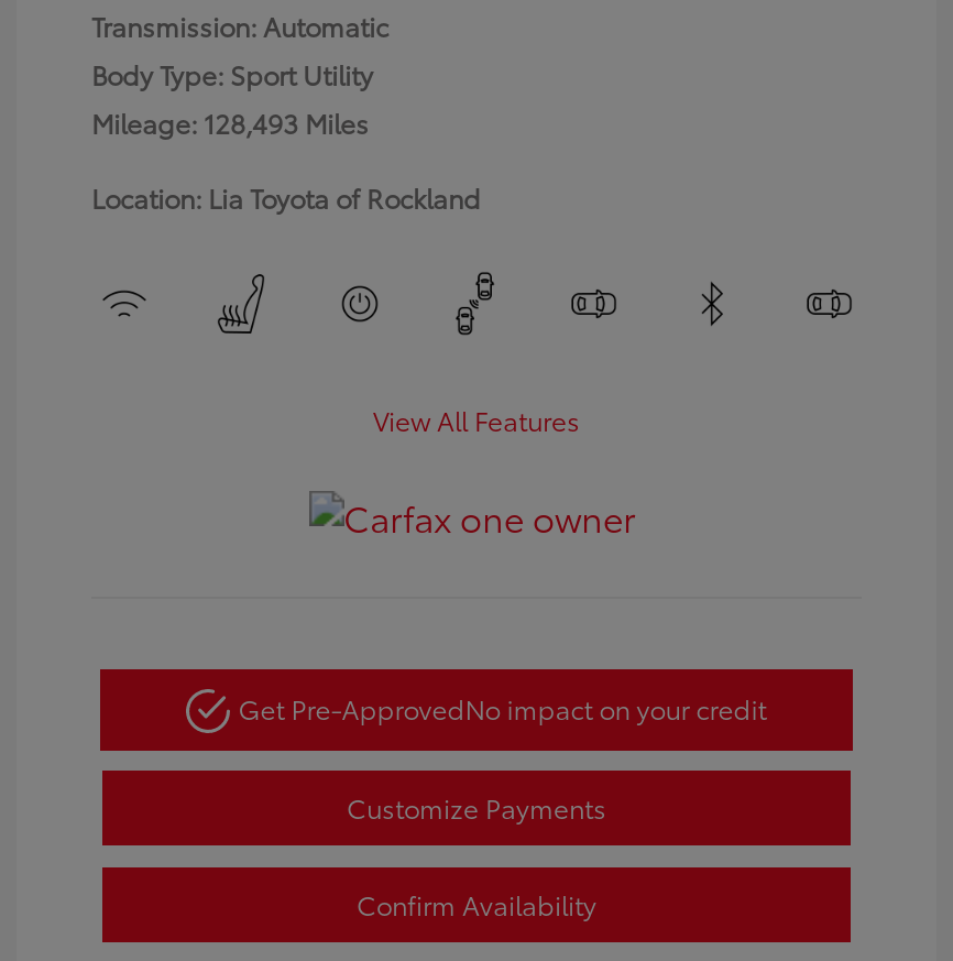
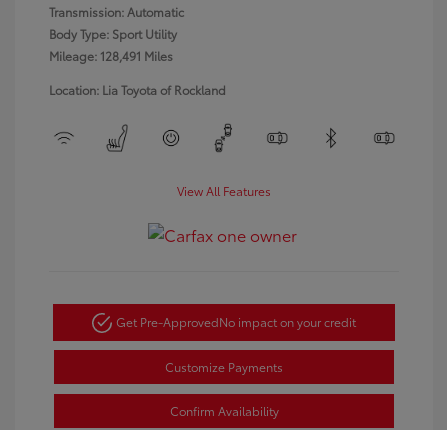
[91,103,369,140] Mileage: 128,493 Miles -> [49,47,173,64] Mileage: 128,491 Miles

